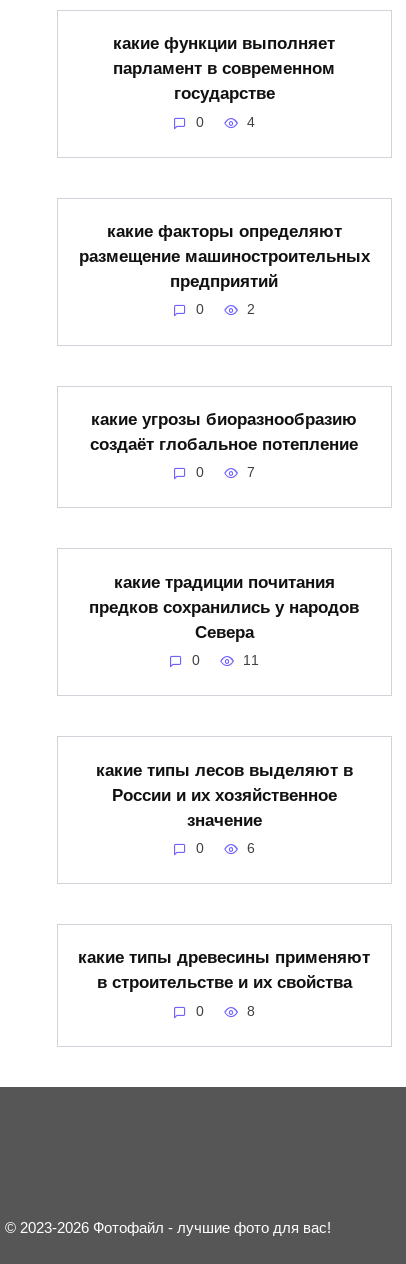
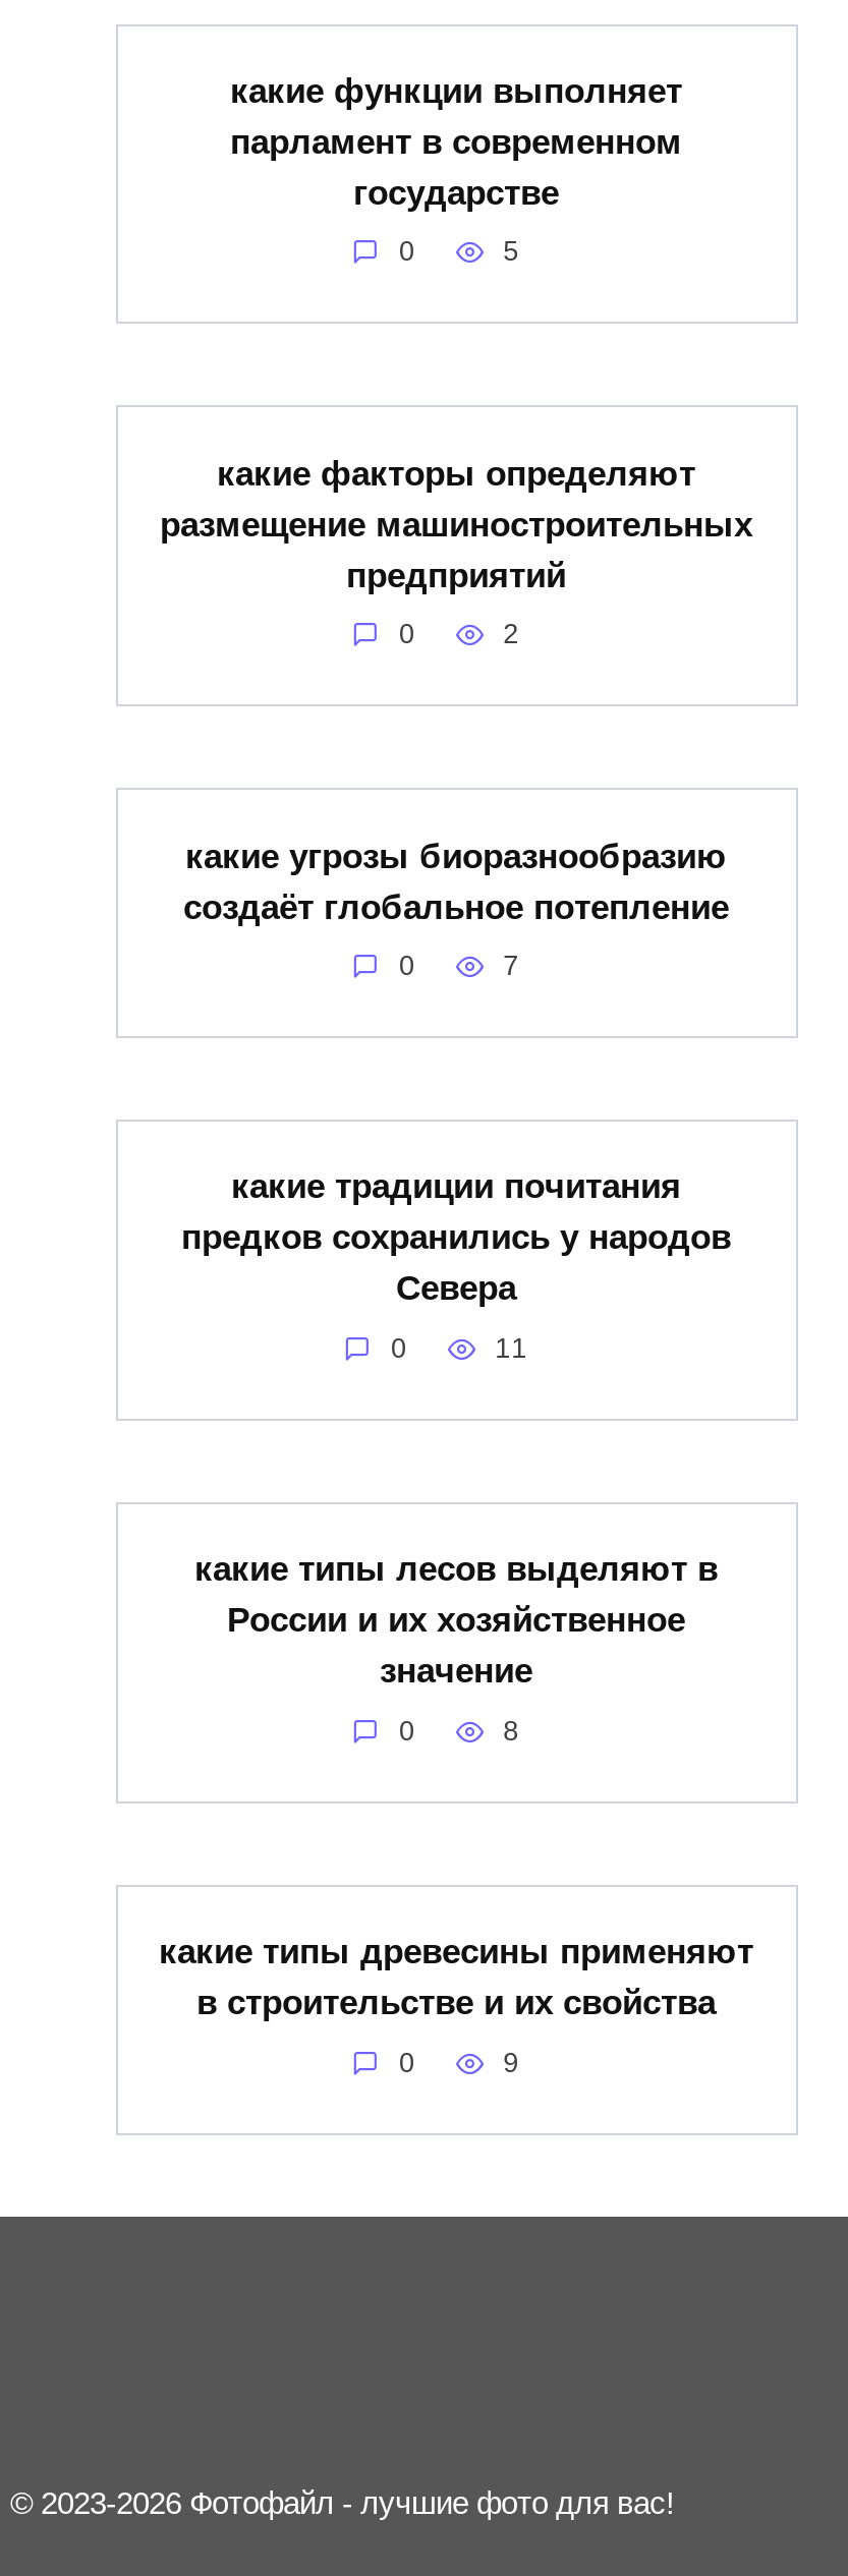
[247,115,255,130] 4 -> [503,237,519,268] 5
[247,841,255,856] 6 -> [503,1716,519,1747] 8
[247,1004,255,1019] 8 -> [503,2048,519,2078] 9

